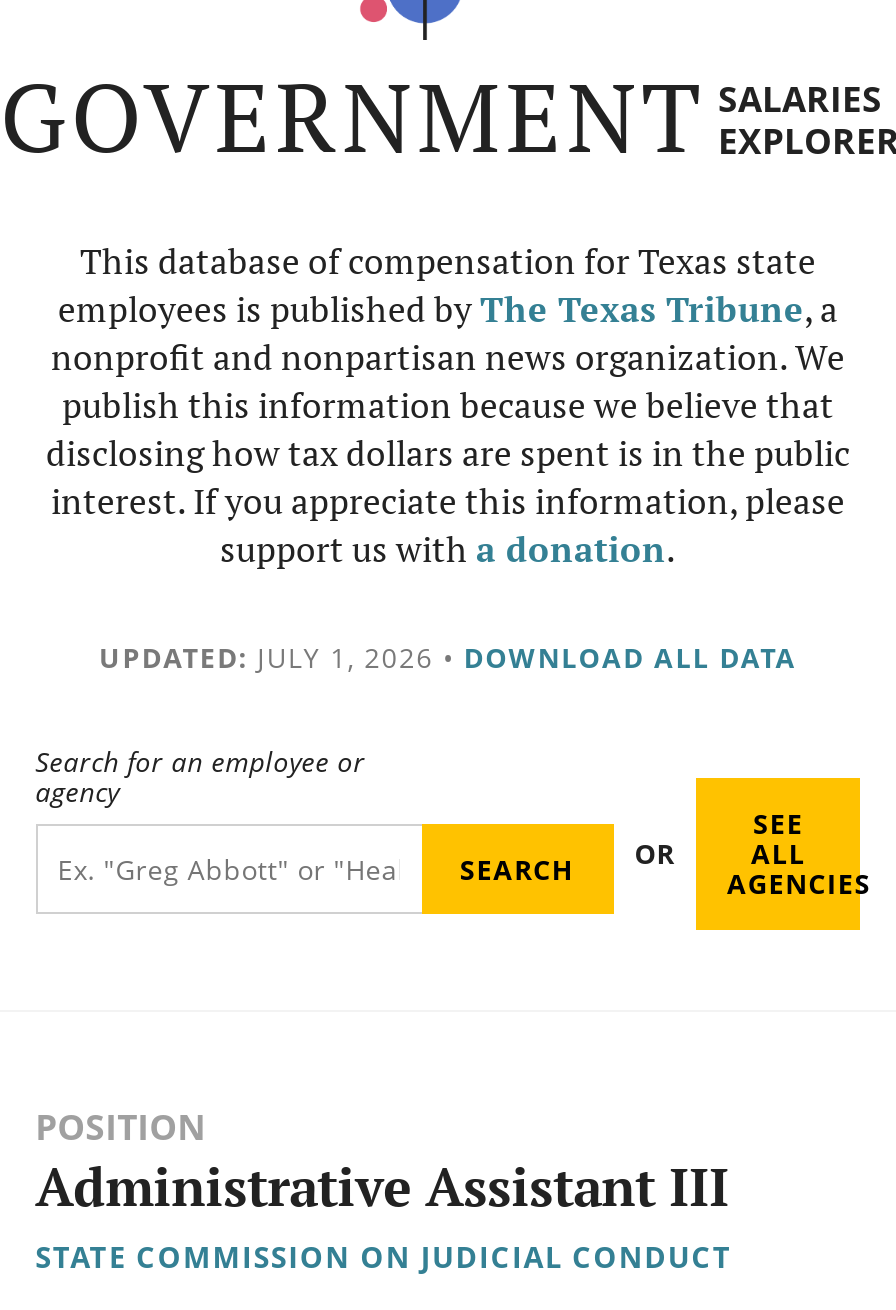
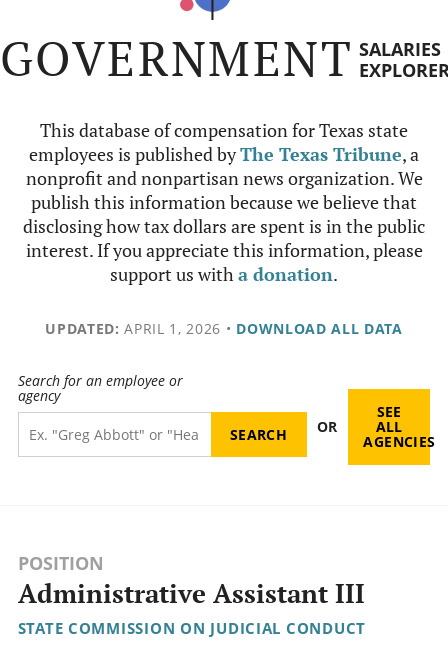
[99,638,797,676] UPDATED: JULY 1, 2026 • DOWNLOAD ALL DATA -> [45,319,403,338] UPDATED: APRIL 1, 2026 • DOWNLOAD ALL DATA

